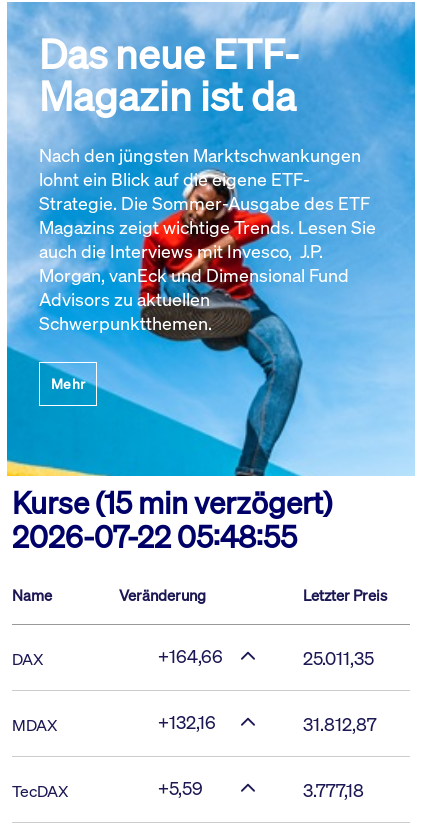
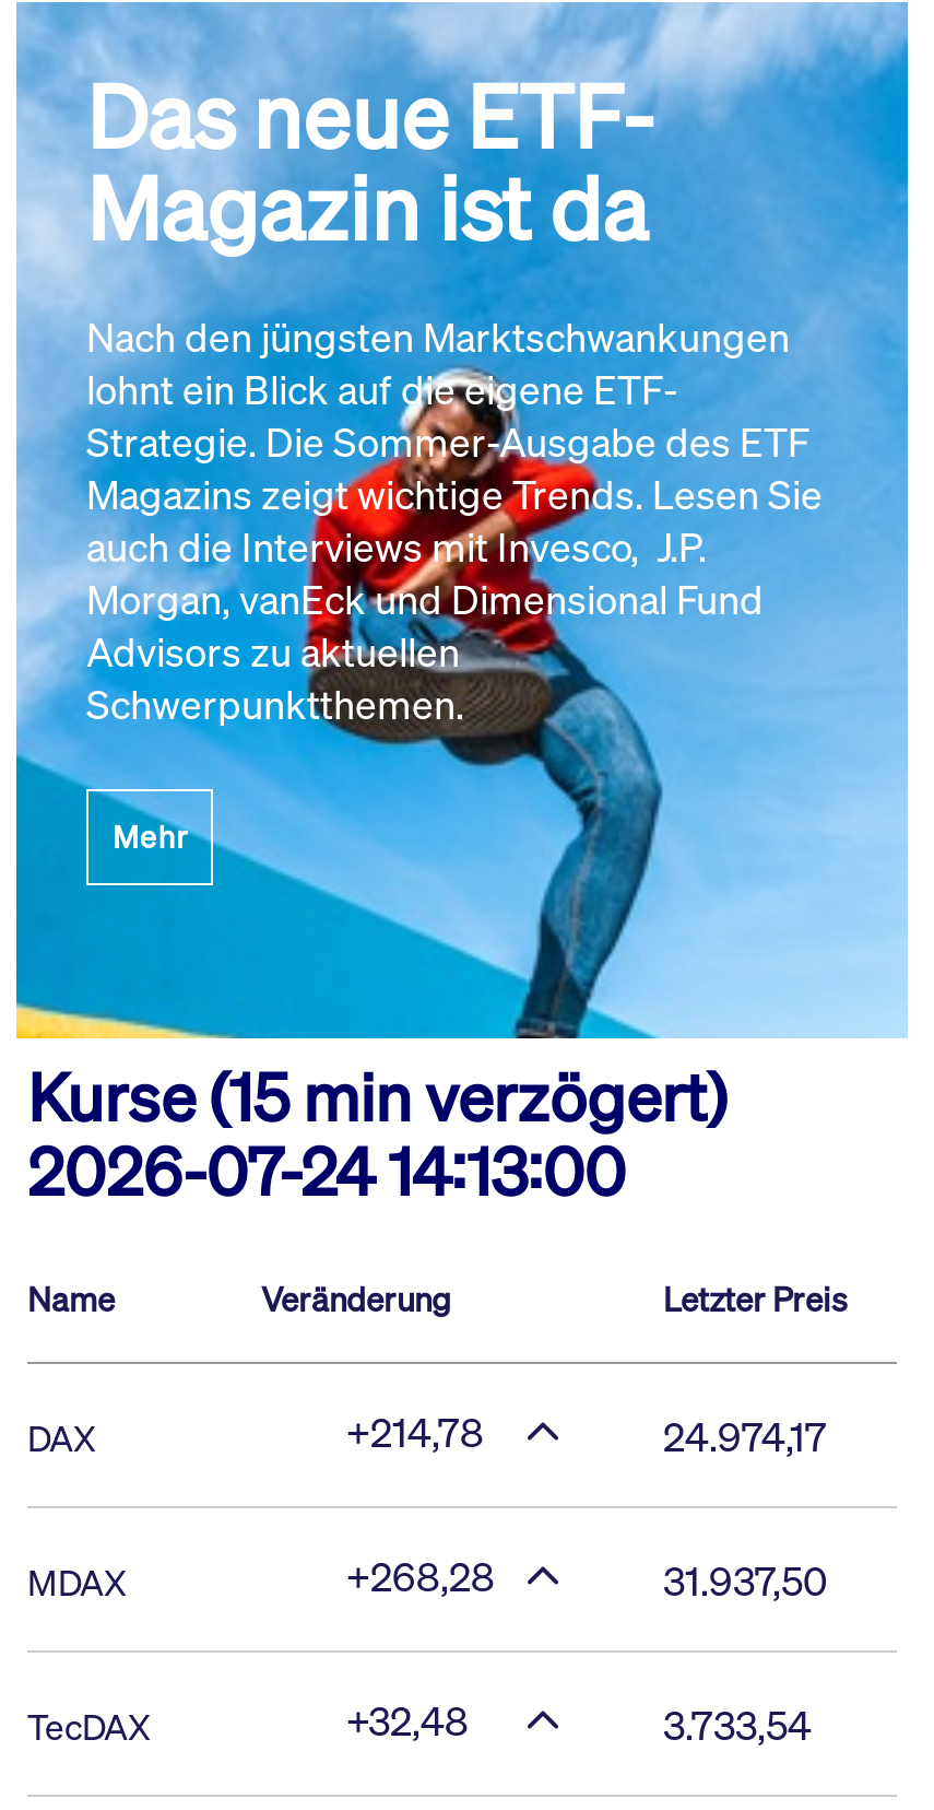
[12,517,297,557] 2026-07-22 05:48:55 -> [27,1128,626,1215] 2026-07-24 14:13:00
[158,644,223,668] +164,66 -> [346,1406,484,1458] +214,78
[303,646,374,670] 25.011,35 -> [663,1410,827,1462] 24.974,17
[158,710,216,734] +132,16 -> [346,1550,495,1602] +268,28
[303,712,377,736] 31.812,87 -> [663,1554,827,1607] 31.937,50
[158,776,203,800] +5,59 -> [346,1694,469,1747] +32,48
[303,778,364,802] 3.777,18 -> [663,1699,812,1751] 3.733,54

